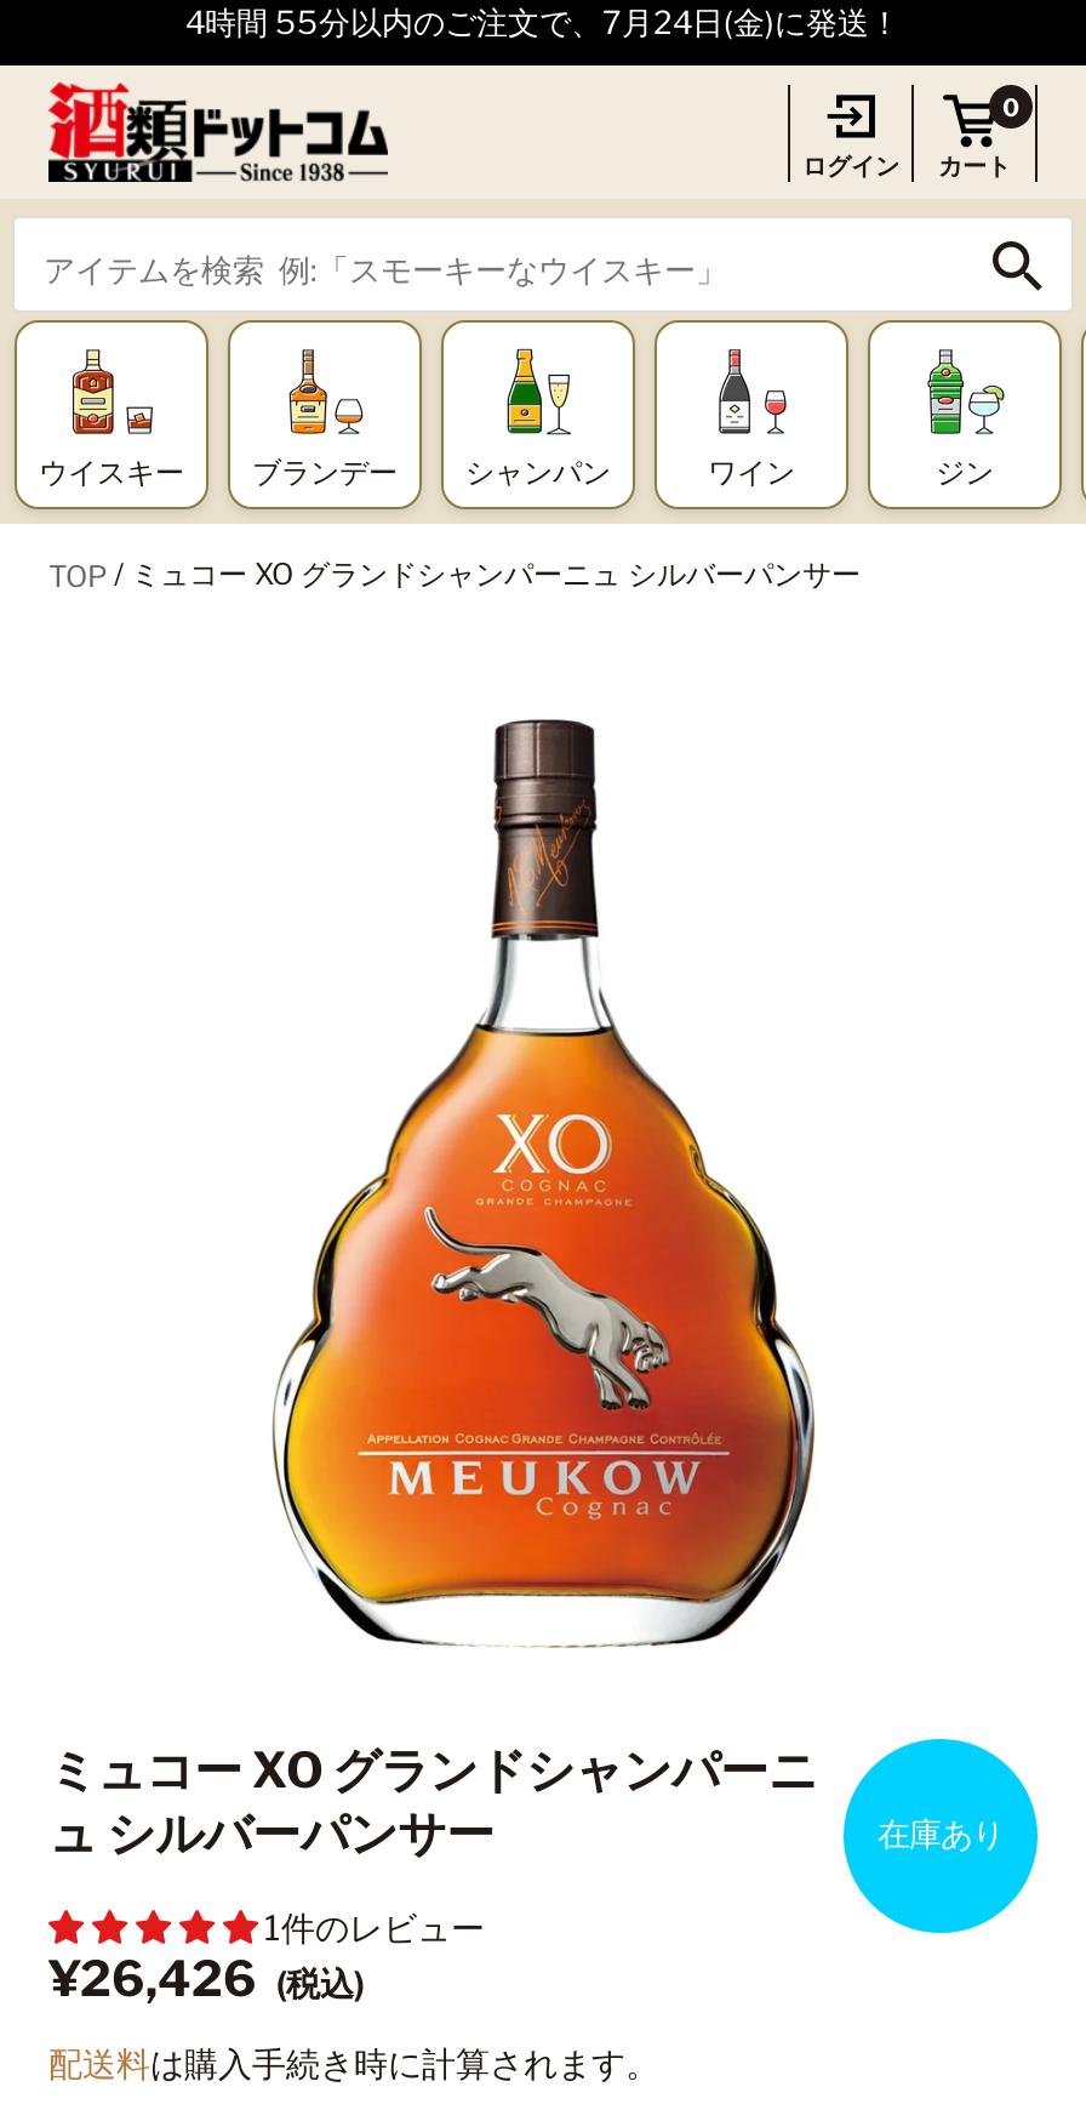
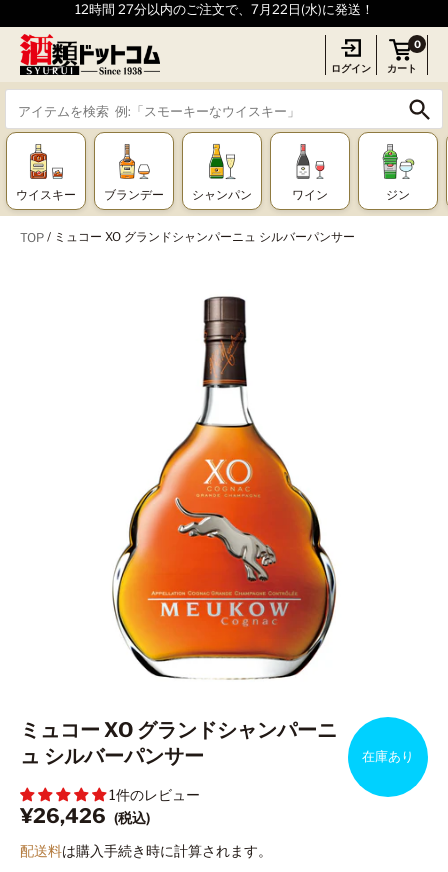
[185,2,901,41] 4時間 55分以内のご注文で、7月24日(金)に発送！ -> [74,1,373,17] 12時間 27分以内のご注文で、7月22日(水)に発送！

